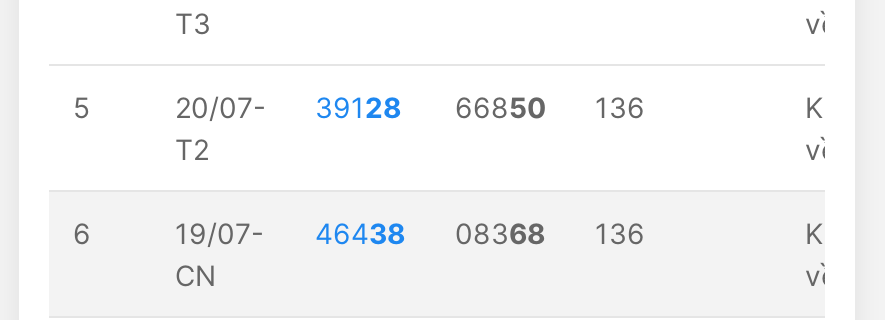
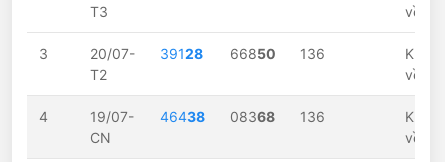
[73,90,91,124] 5 -> [39,45,48,62] 3
[73,216,91,250] 6 -> [39,108,48,125] 4

